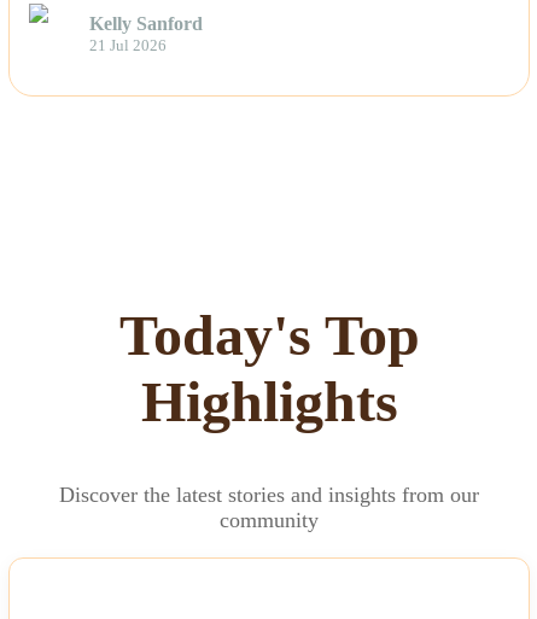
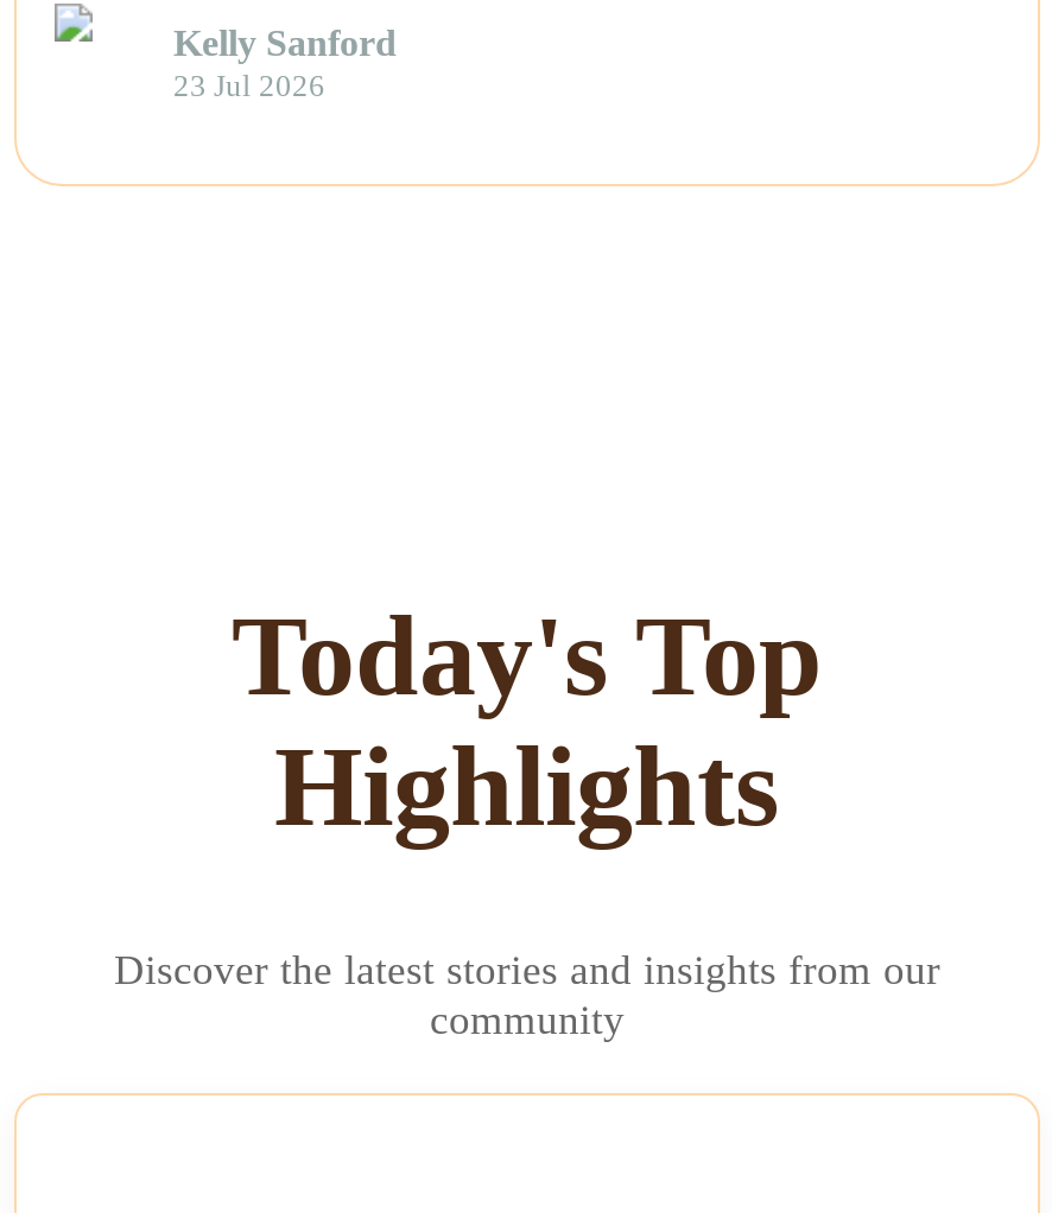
[89,38,167,55] 21 Jul 2026 -> [173,71,325,104] 23 Jul 2026

